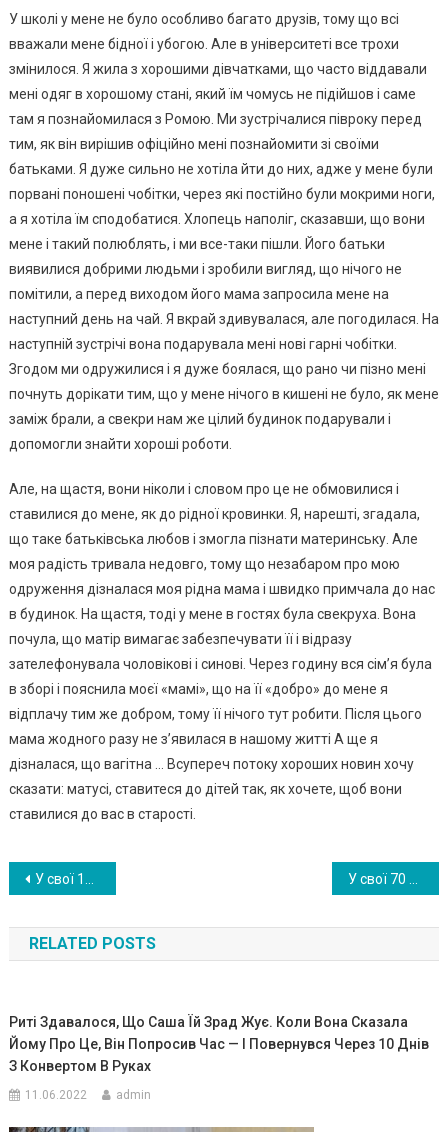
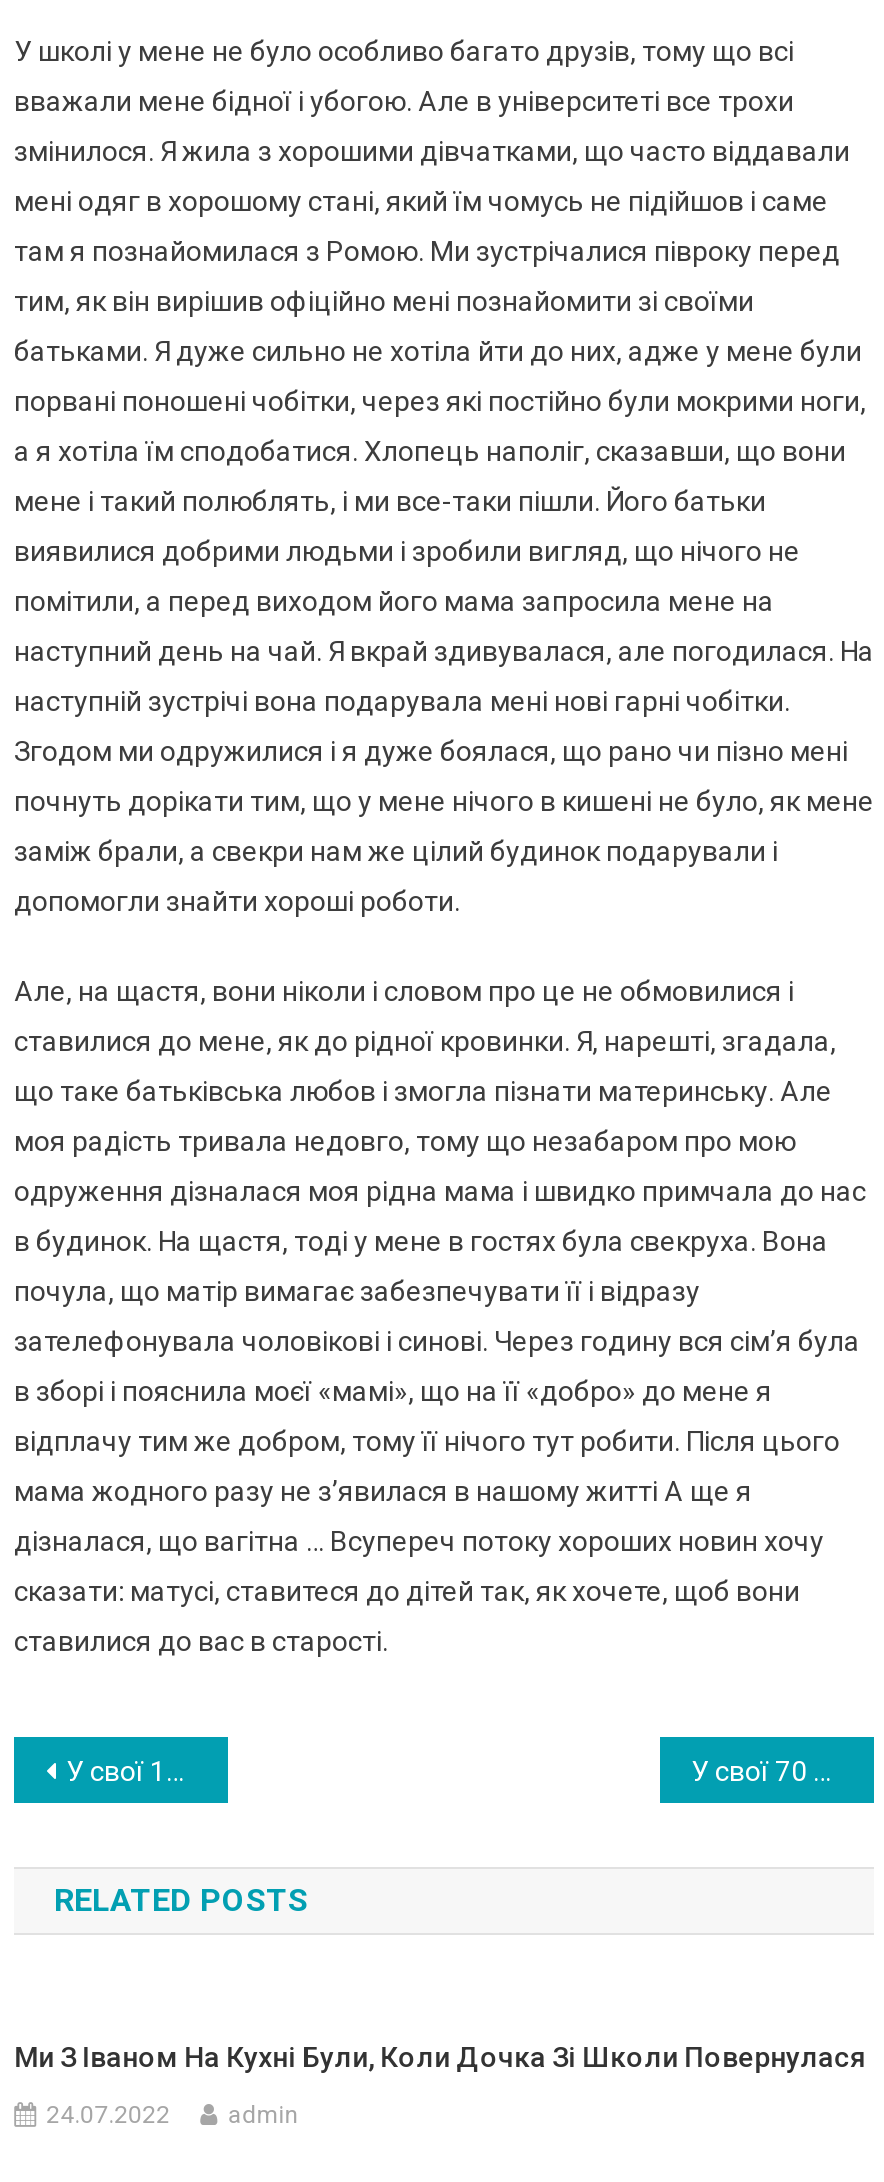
[9,1014,429,1074] Риті Здавалося, Що Саша Їй Зрад Жує. Коли Вона Сказала | Йому Про Це, Він Попросив Час — І Повернувся Через 10 Днів | З Конвертом В Руках -> [14,2041,866,2073] Ми З Іваном На Кухні Були, Коли Дочка Зі Школи Повернулася
[25,1088,87,1102] 11.06.2022 -> [46,2101,170,2129] 24.07.2022

